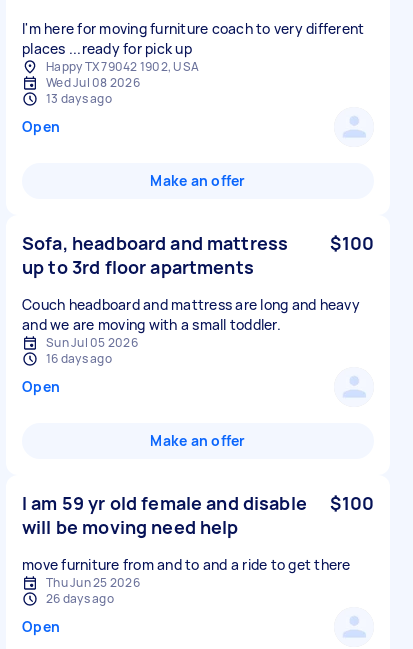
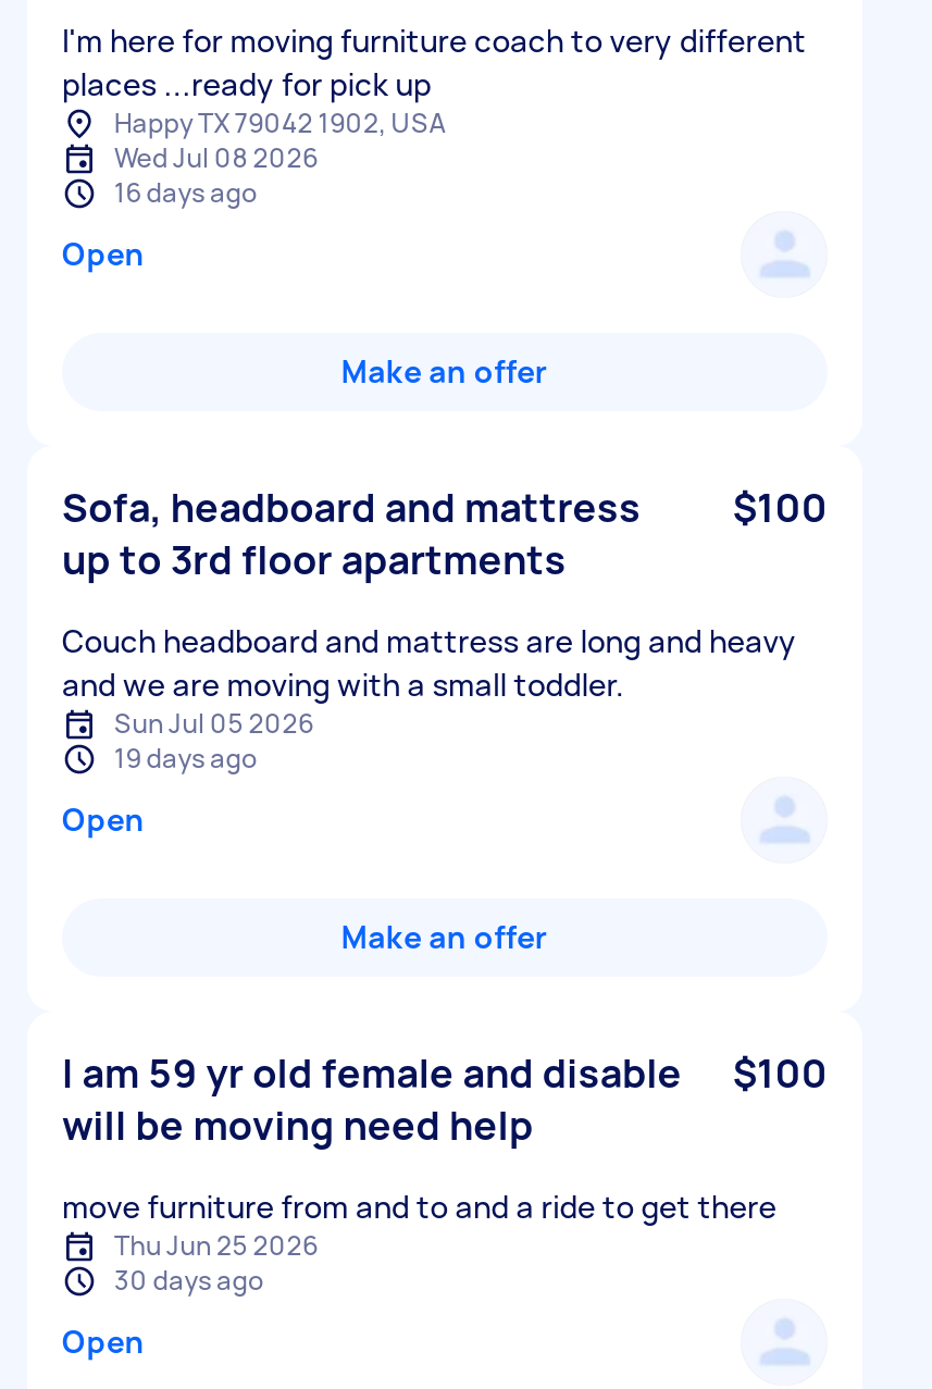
[46,90,112,107] 13 days ago -> [114,174,257,211] 16 days ago
[46,350,112,367] 16 days ago -> [114,740,257,777] 19 days ago
[46,590,114,607] 26 days ago -> [114,1262,264,1299] 30 days ago

